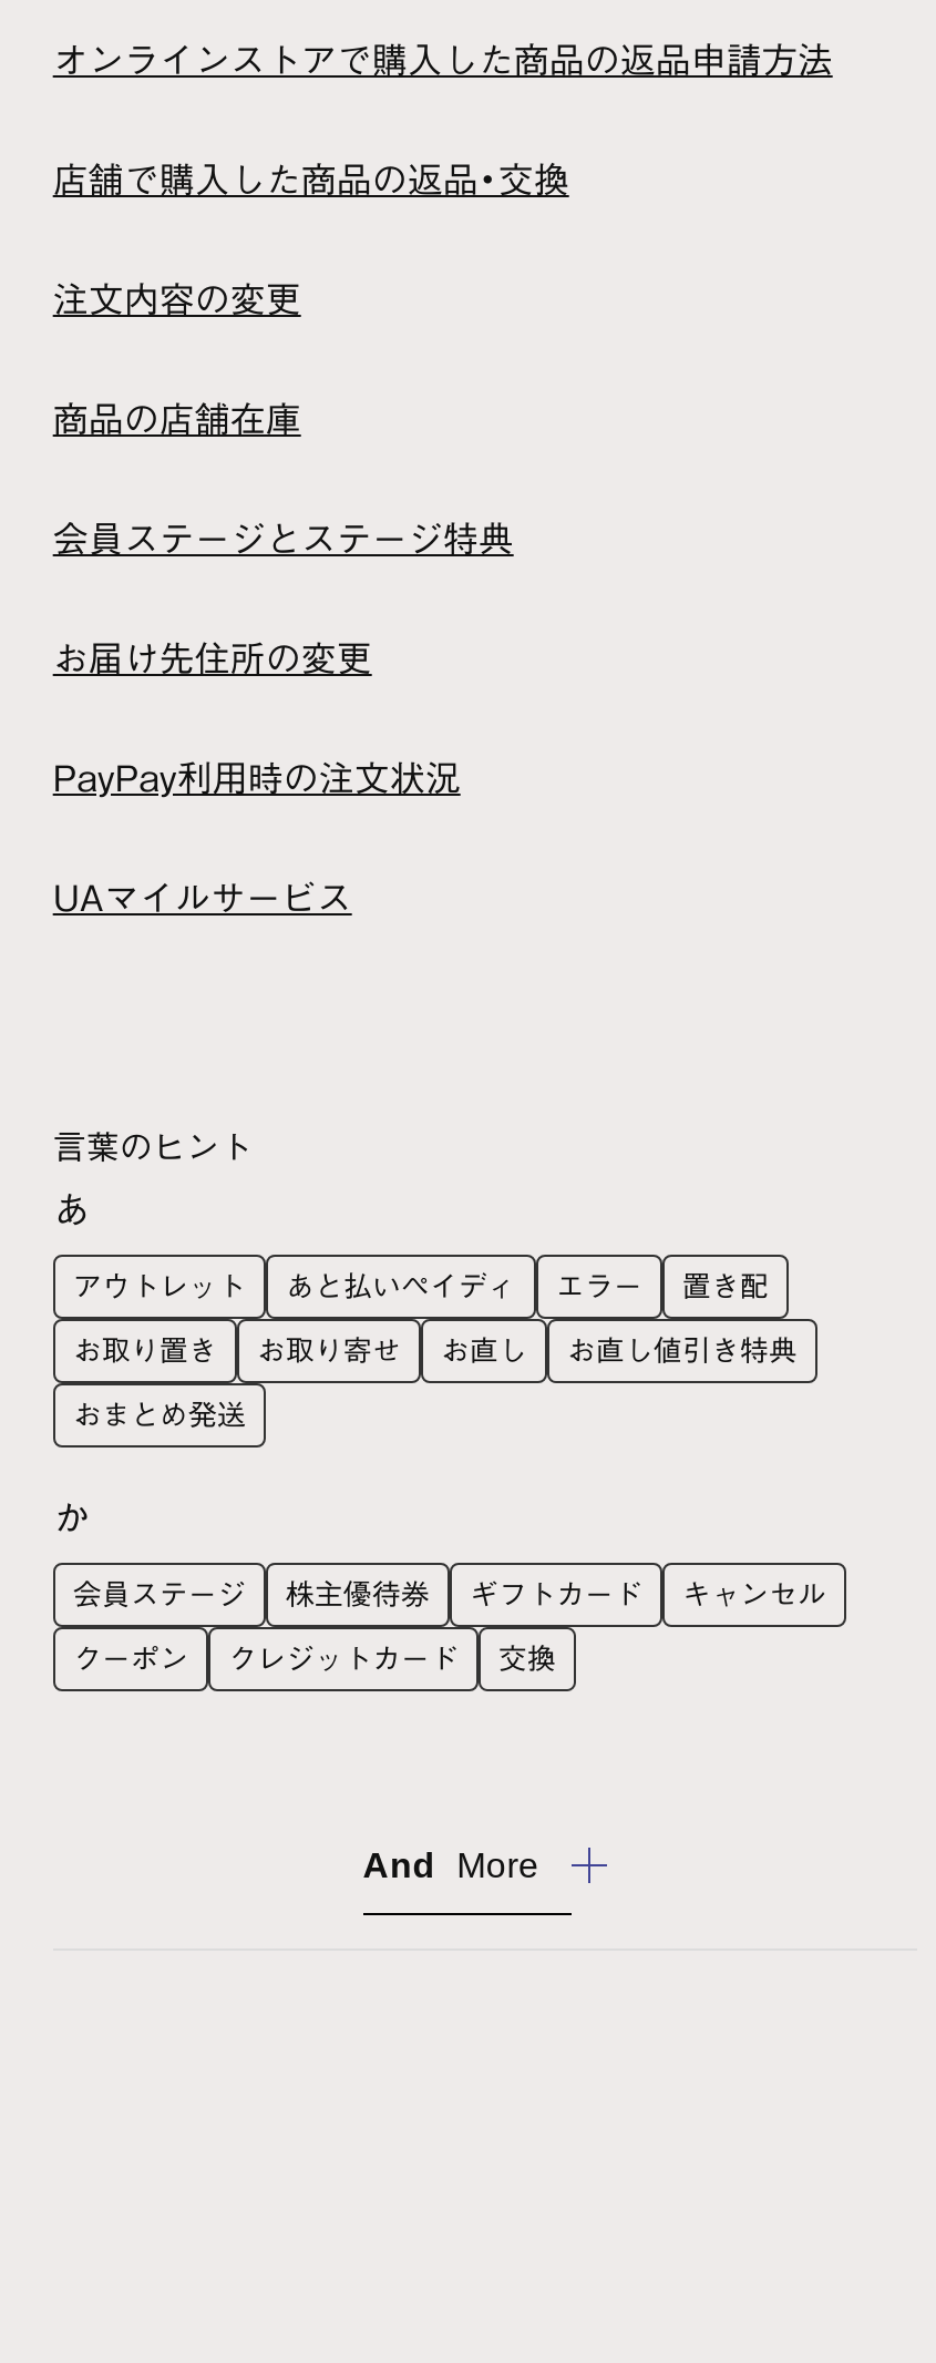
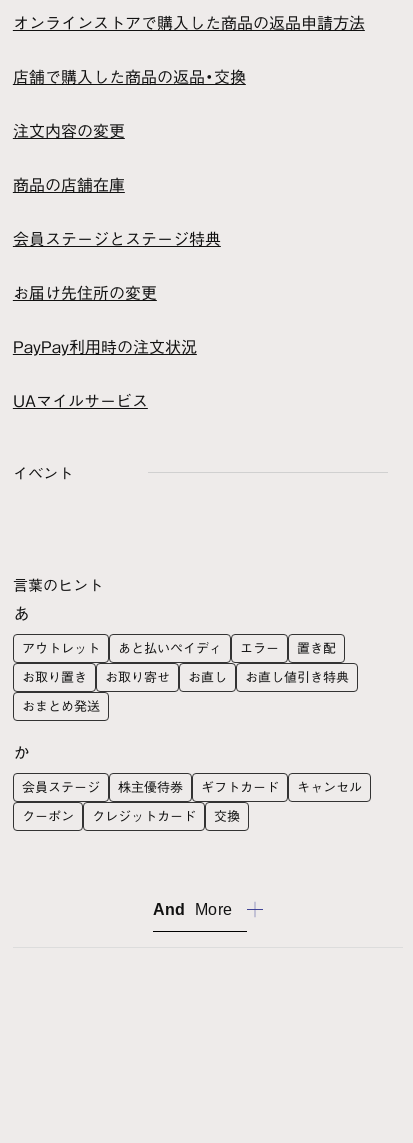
none -> [13,465,73,480] イベント

